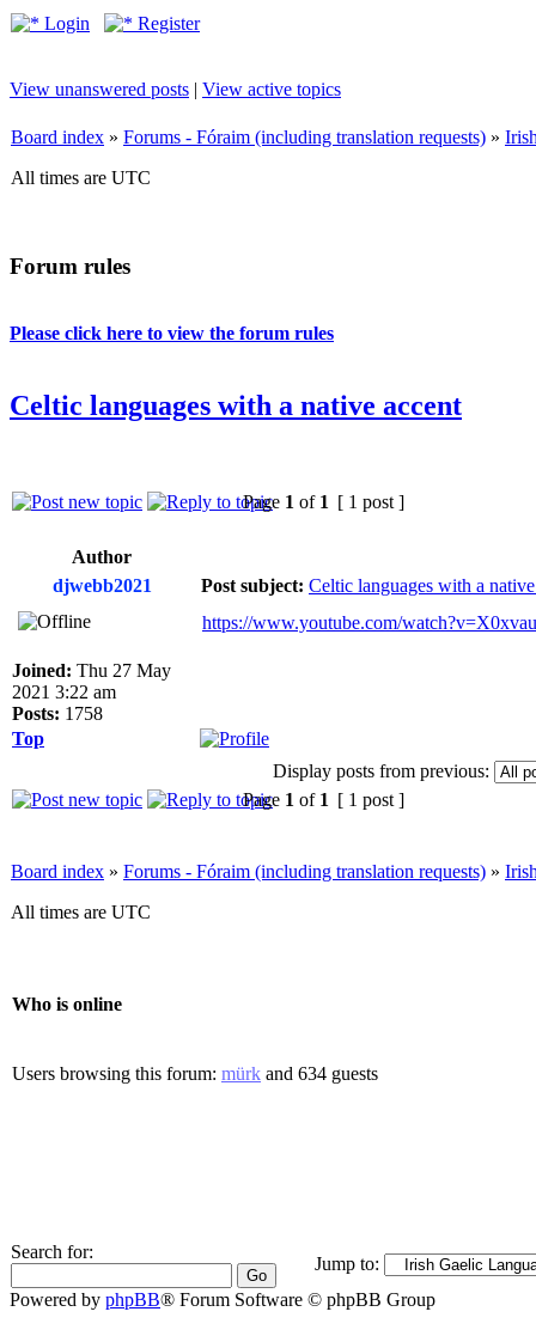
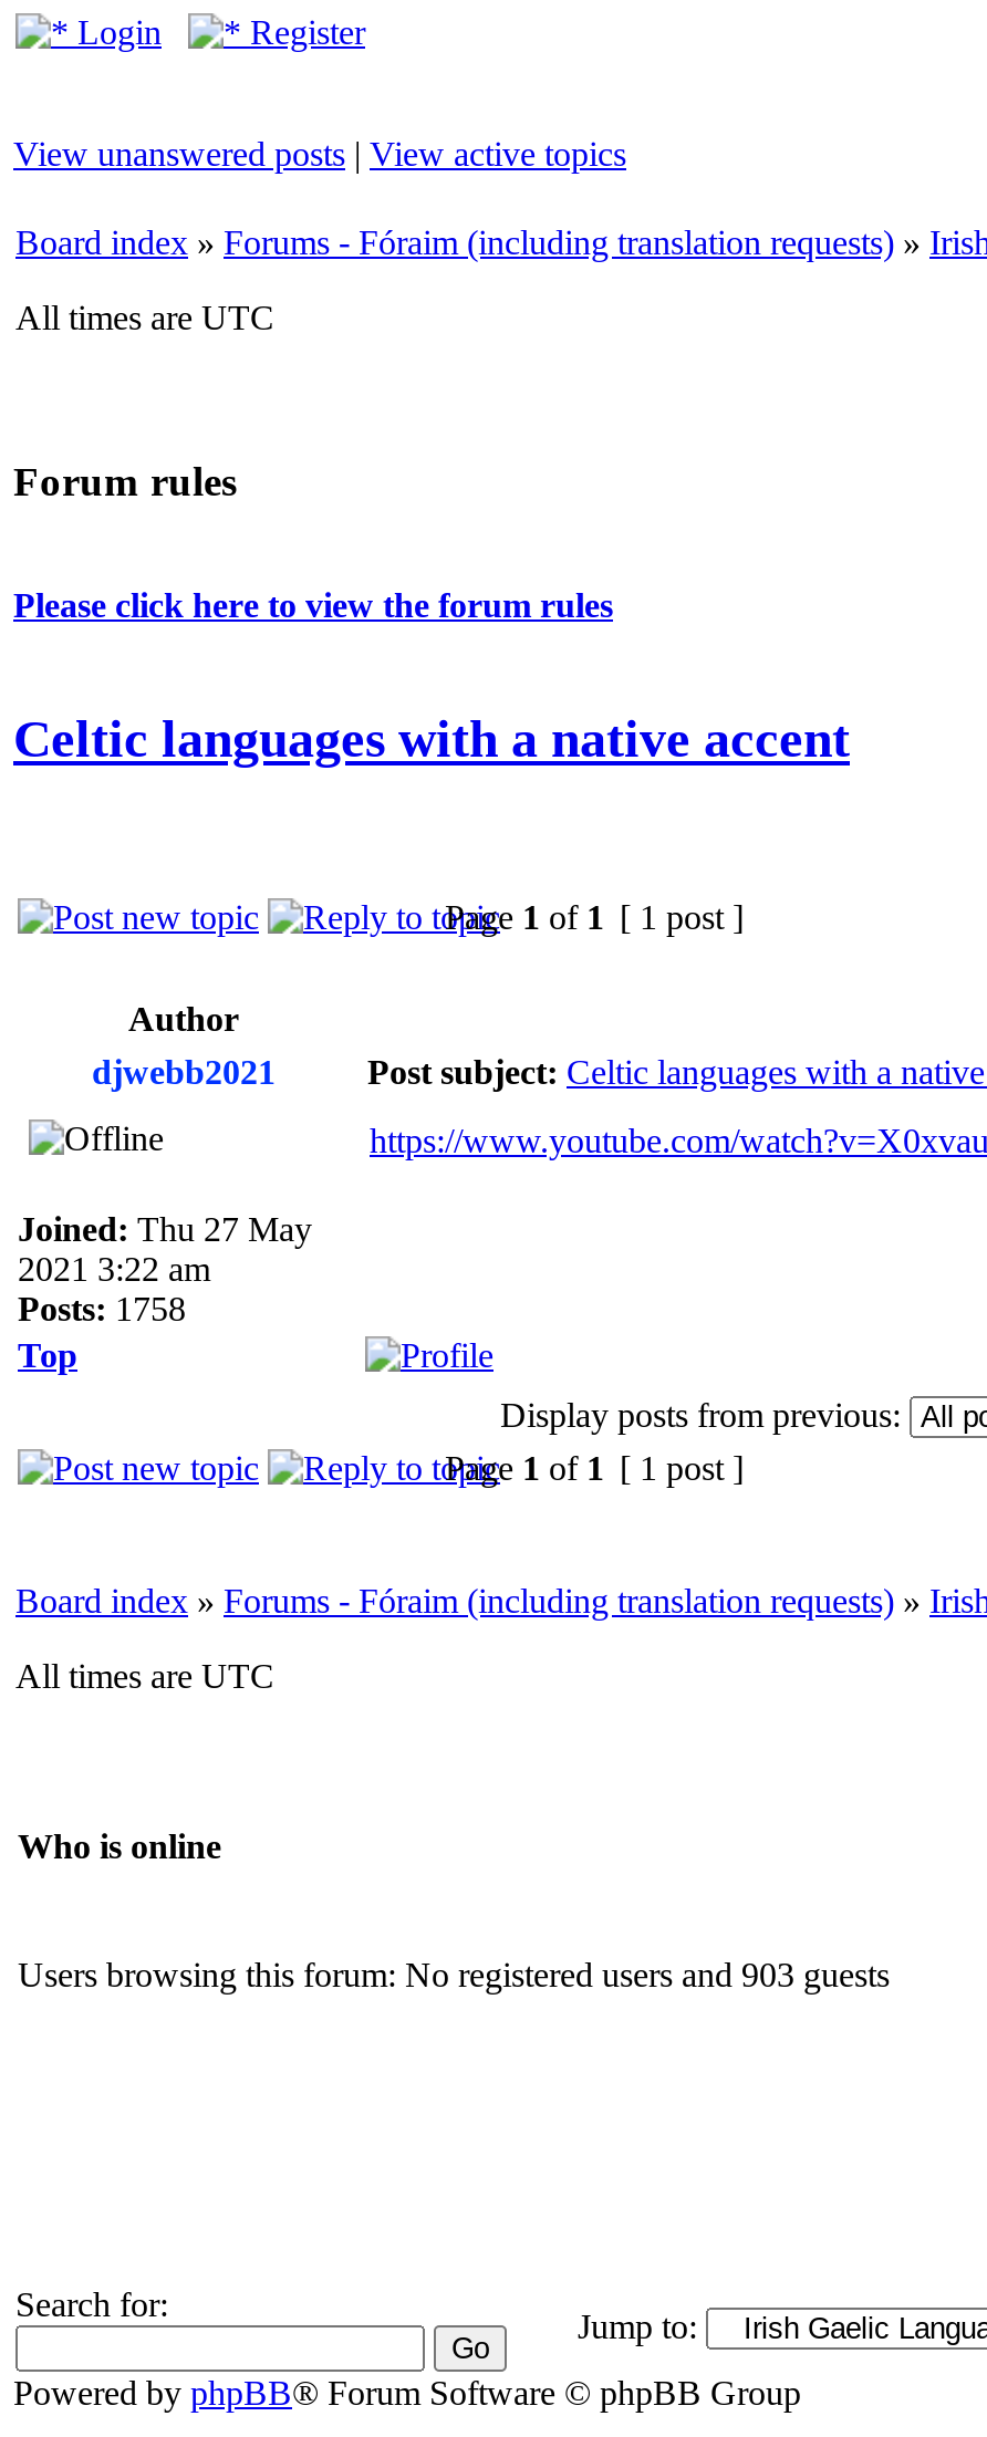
[12,1064,378,1084] Users browsing this forum: mürk and 634 guests -> [18,1956,890,1994] Users browsing this forum: No registered users and 903 guests

